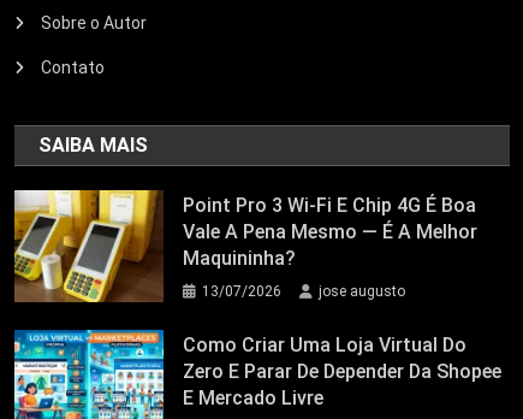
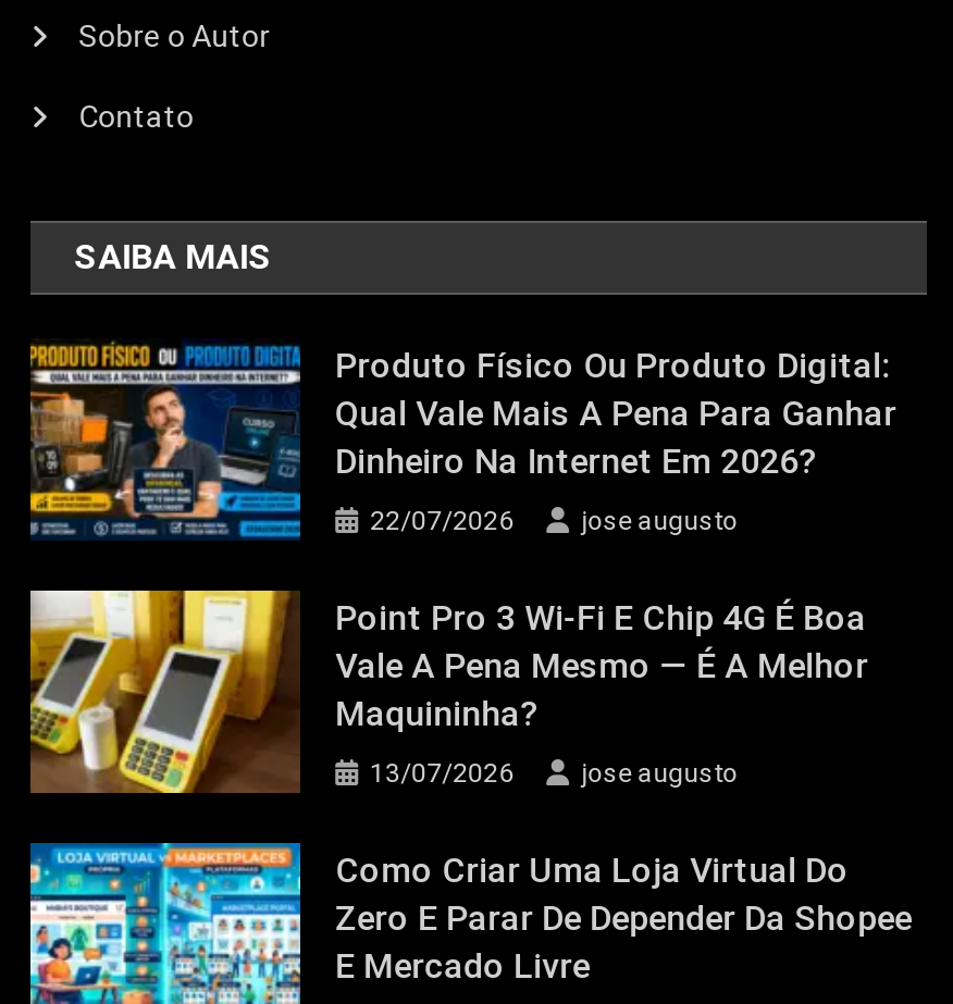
none -> [28,340,897,541] [image] | Produto Físico Ou Produto Digital: | Qual Vale Mais A Pena Para Ganhar | Dinheiro Na Internet Em 2026? | 22/07/2026 | jose augusto

